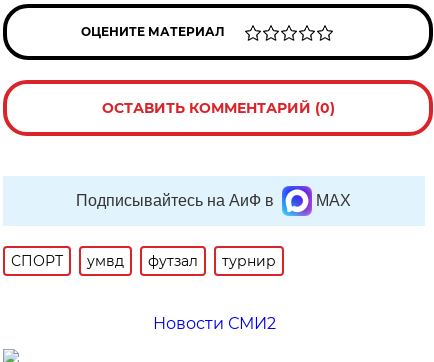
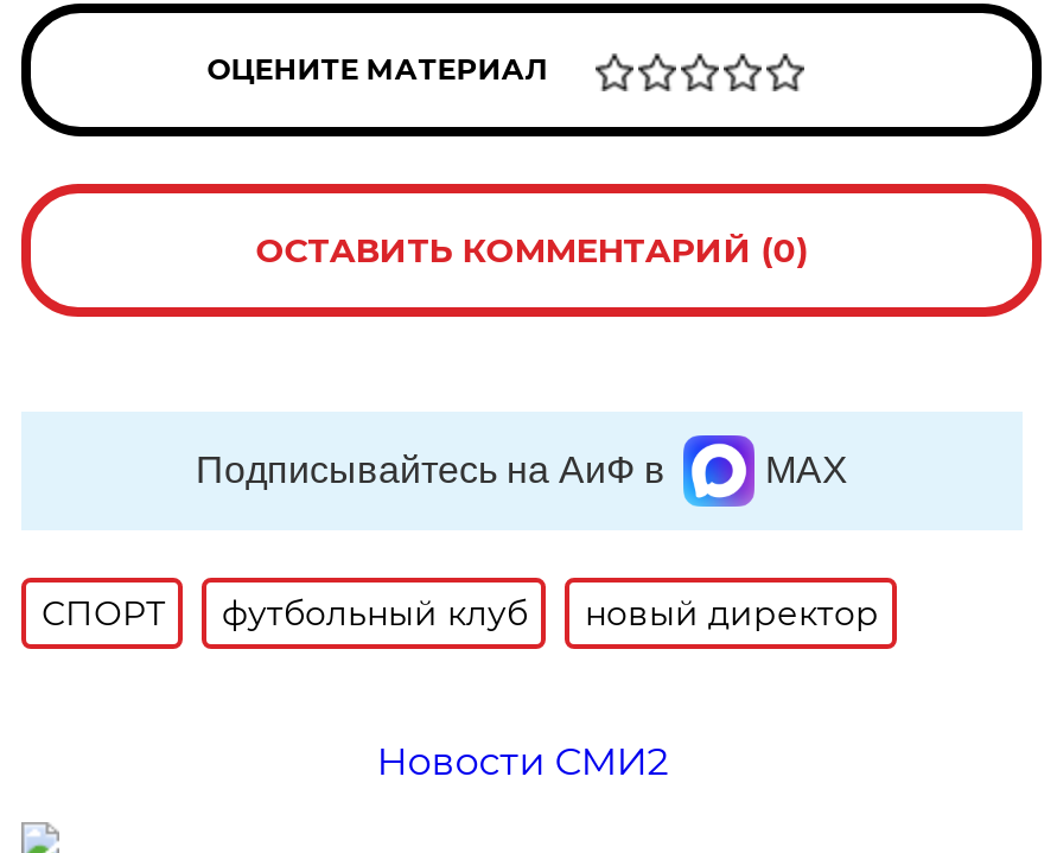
[87,252,276,270] умвд | футзал | турнир -> [222,592,879,634] футбольный клуб | новый директор

